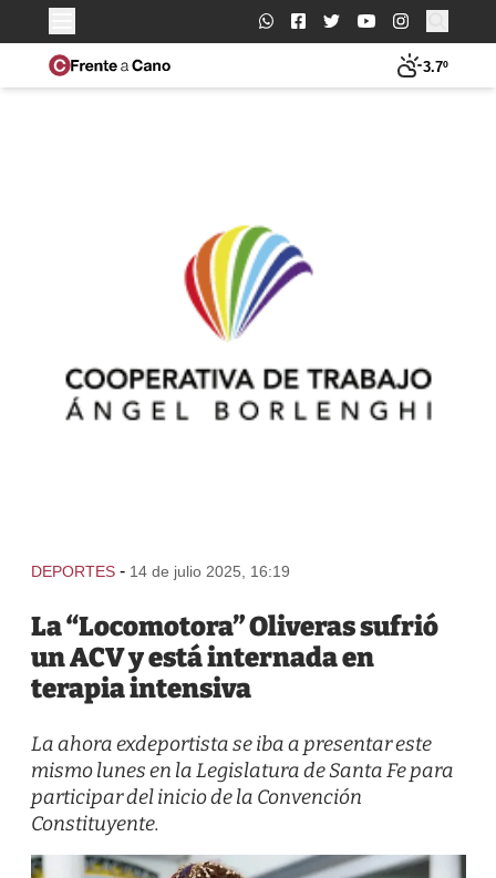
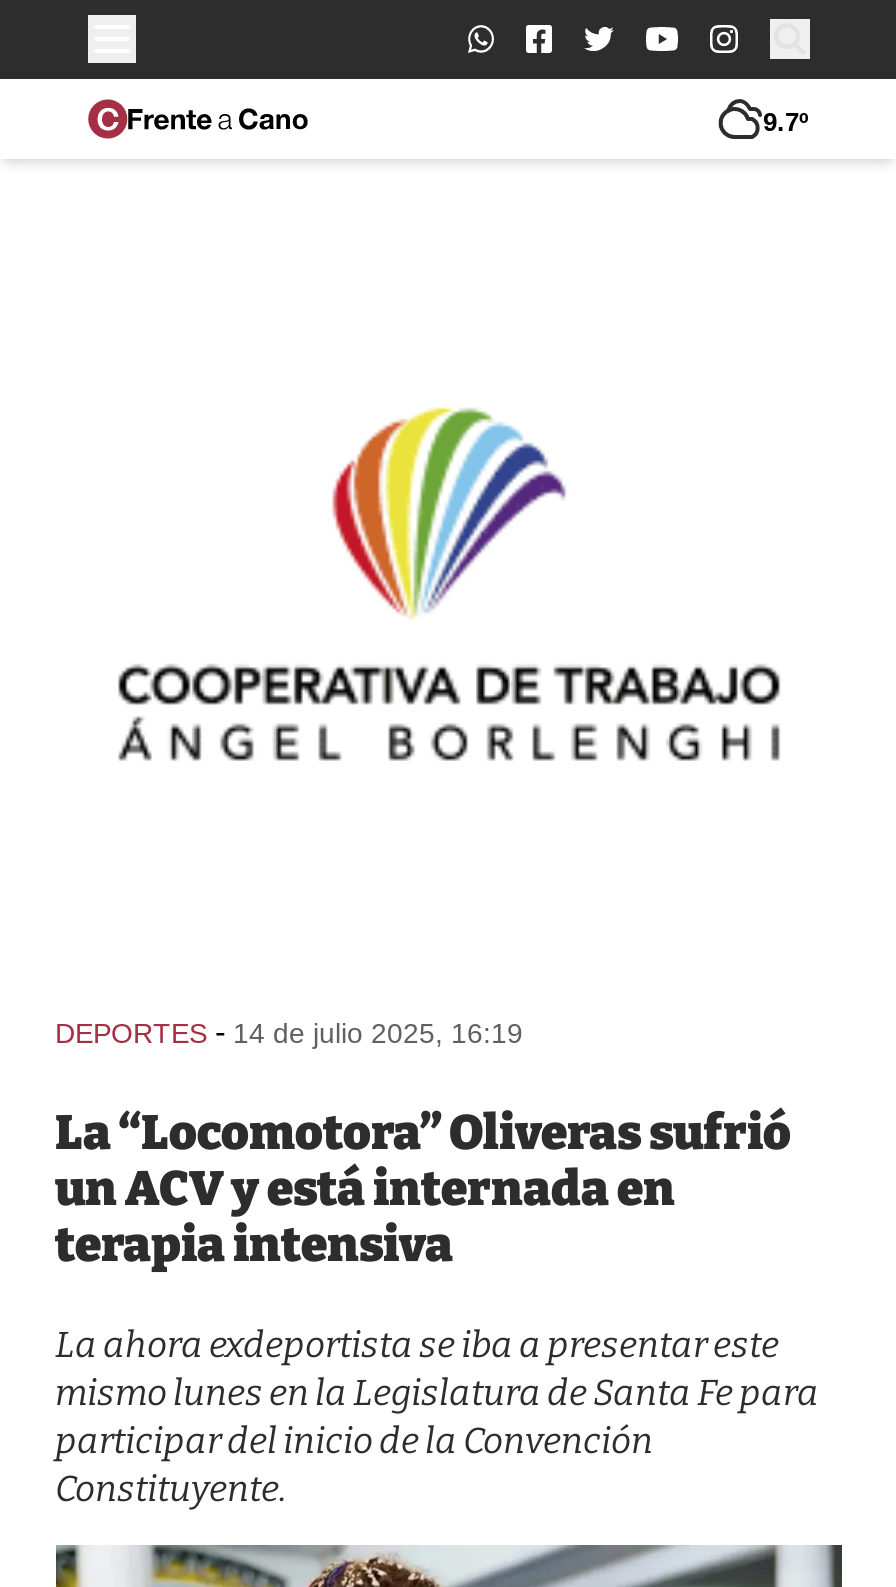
[422,58,448,75] 3.7º -> [763,106,809,136] 9.7º

